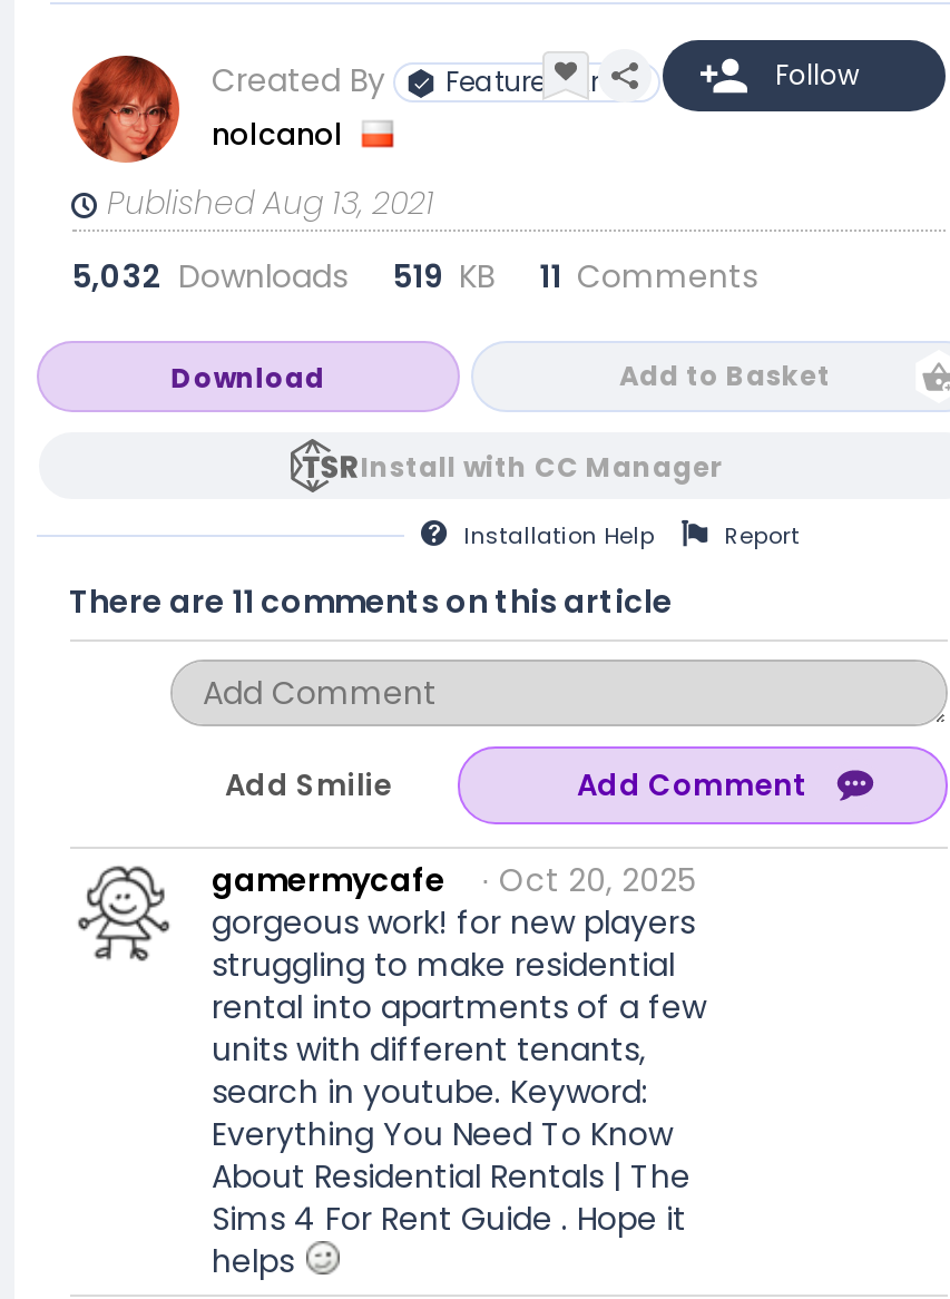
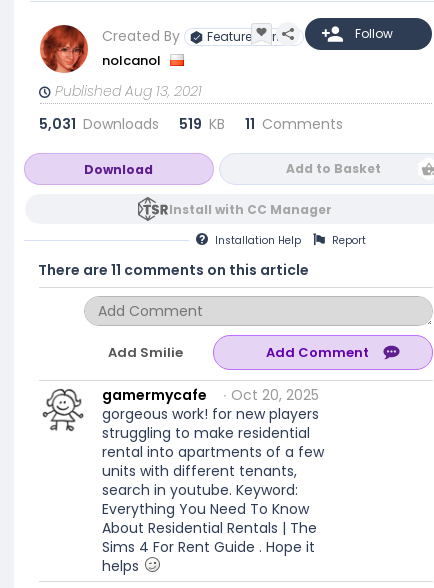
[71,254,757,298] 5,032 Downloads 519 KB 11 Comments -> [39,114,343,134] 5,031 Downloads 519 KB 11 Comments

